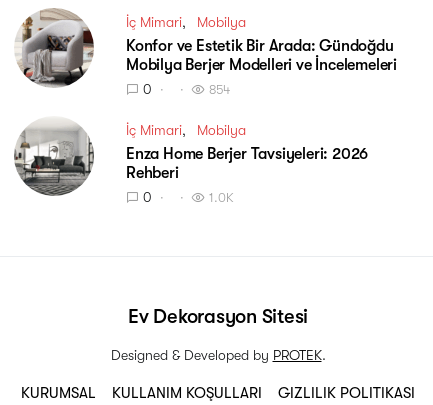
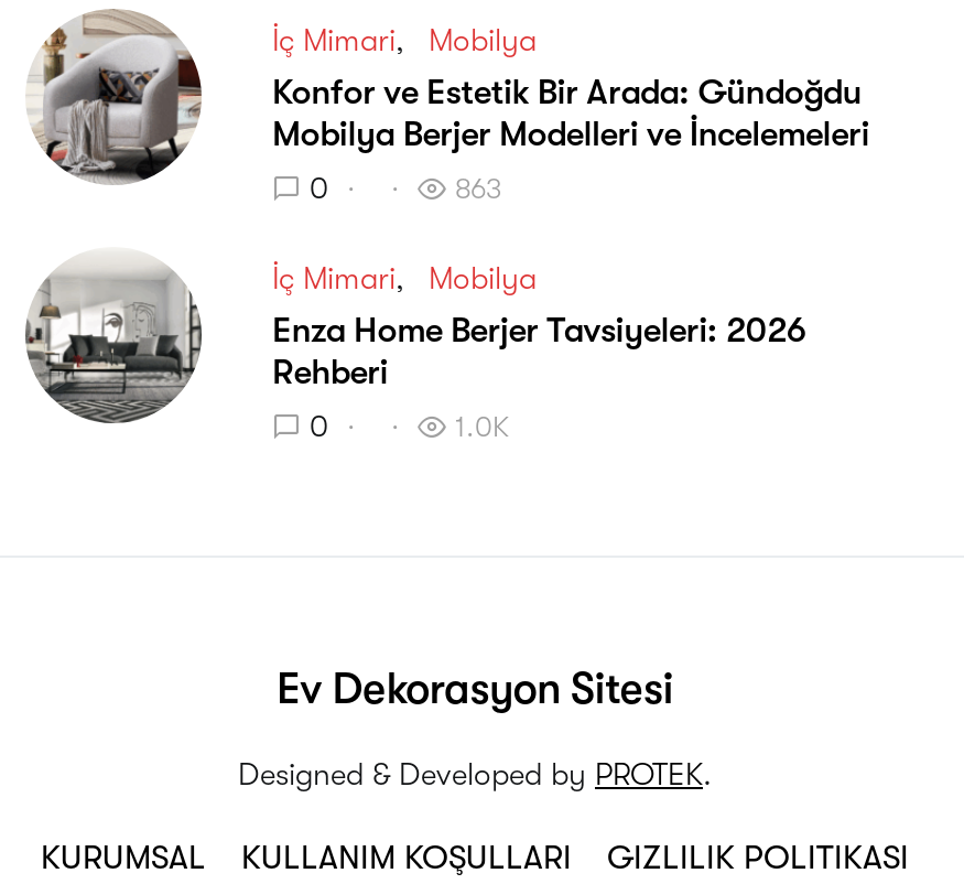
[209,82,230,97] 854 -> [455,172,501,205] 863

